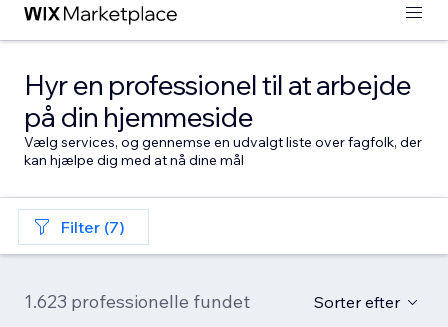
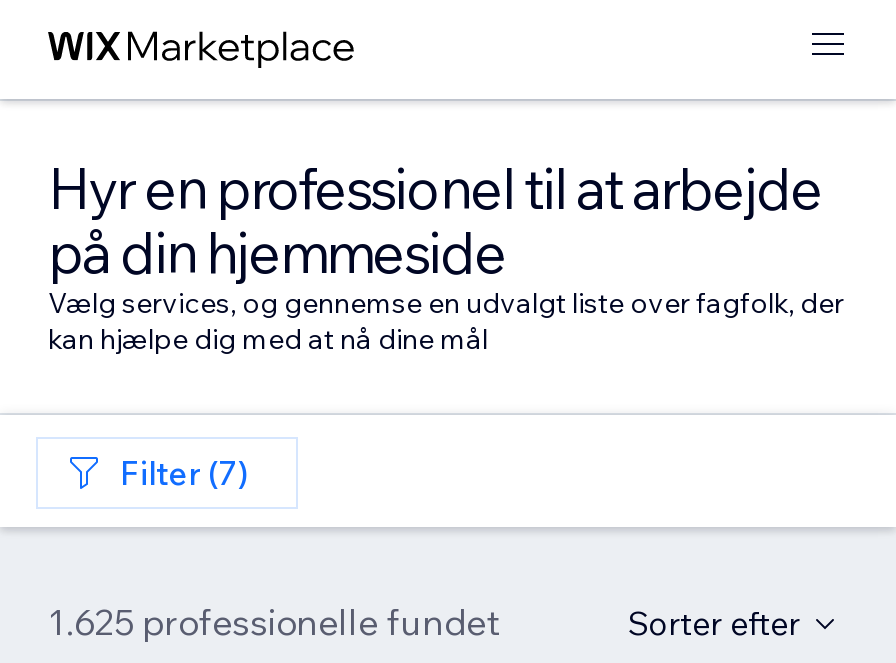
[24,290,250,313] 1.623 professionelle fundet -> [48,599,500,645] 1.625 professionelle fundet

